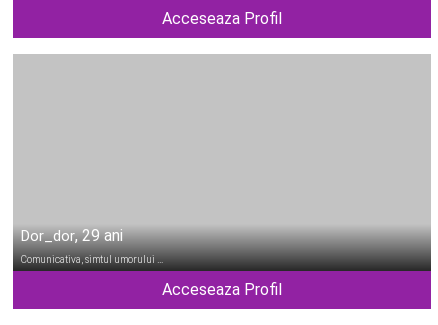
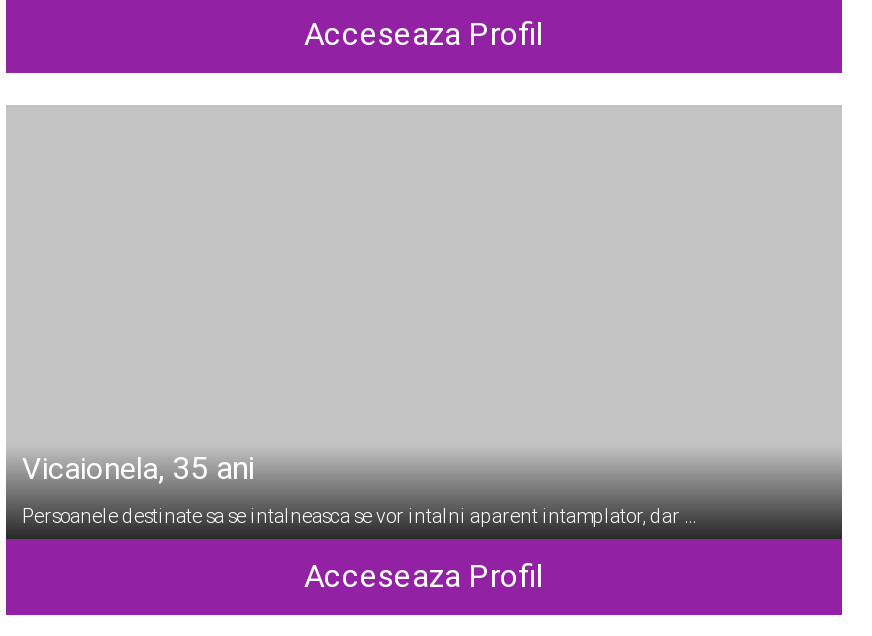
[21,226,123,245] Dor_dor, 29 ani -> [22,449,254,487] Vicaionela, 35 ani
[21,254,163,265] Comunicativa, simtul umorului … -> [22,505,696,527] Persoanele destinate sa se intalneasca se vor intalni aparent intamplator, dar …

